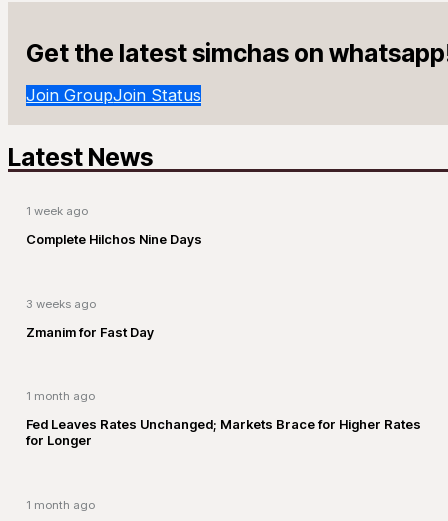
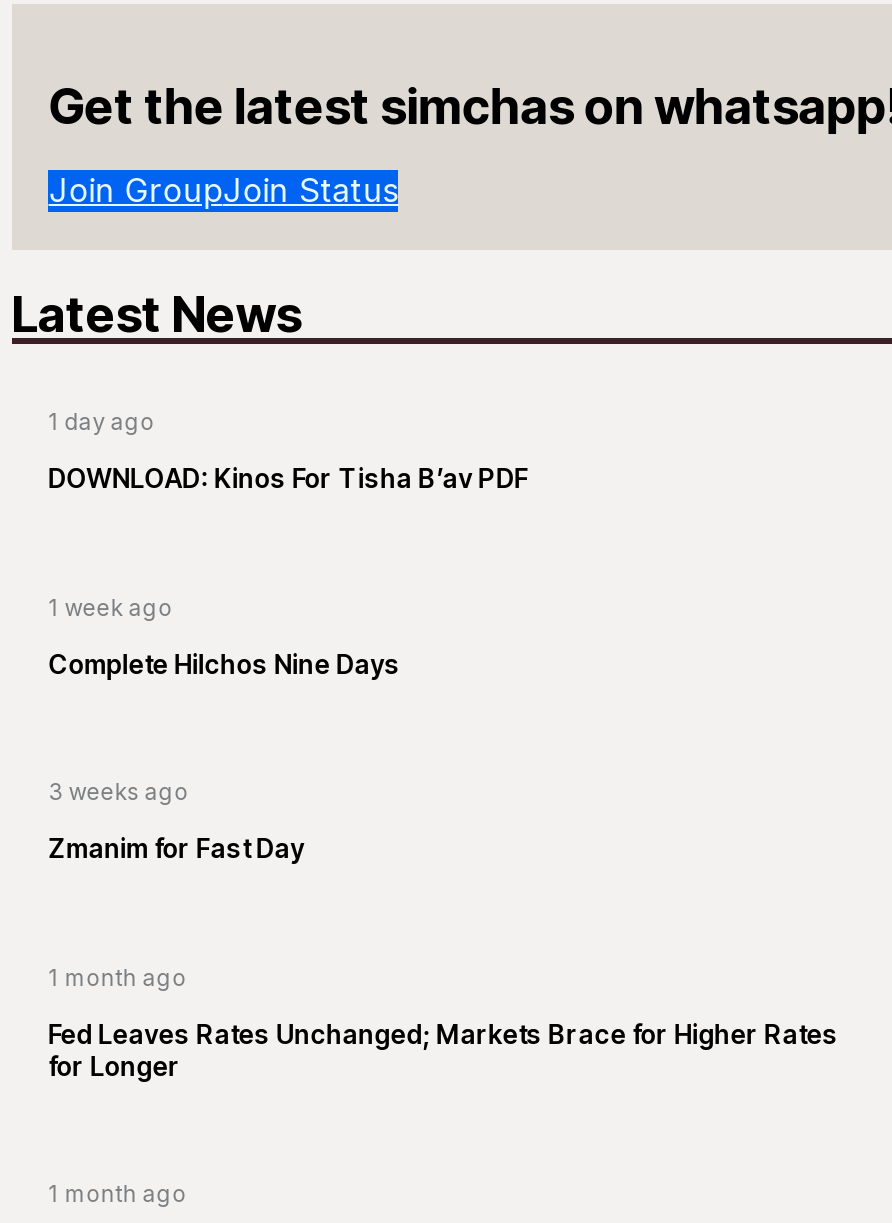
none -> [49,408,529,494] 1 day ago | DOWNLOAD: Kinos For Tisha B’av PDF

